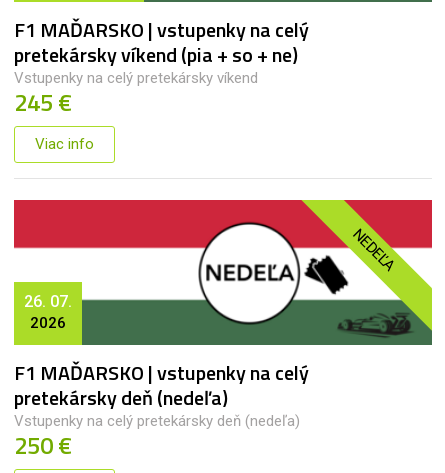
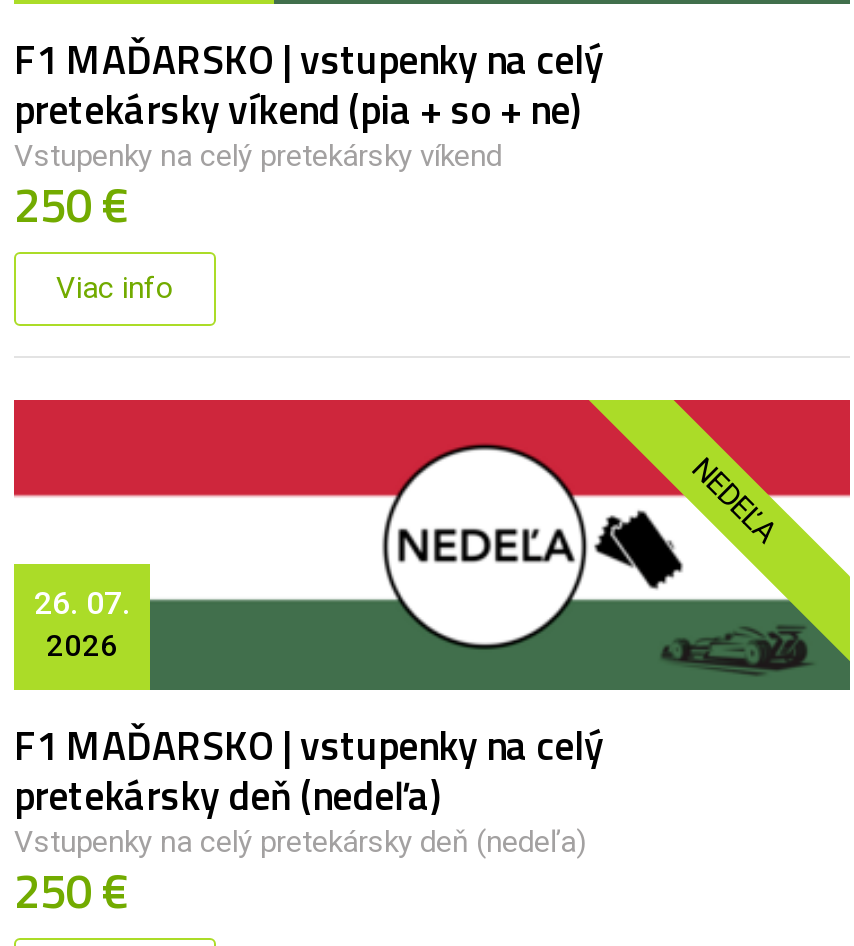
[14,84,72,120] 245 € -> [14,167,130,239] 250 €

